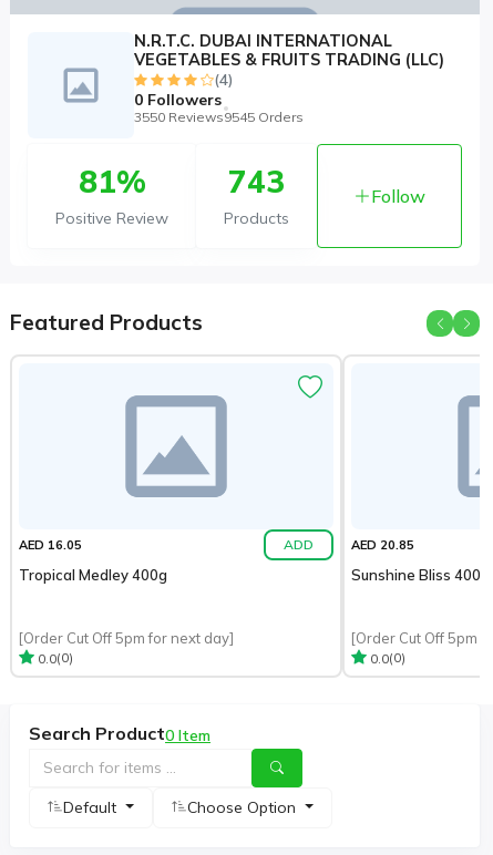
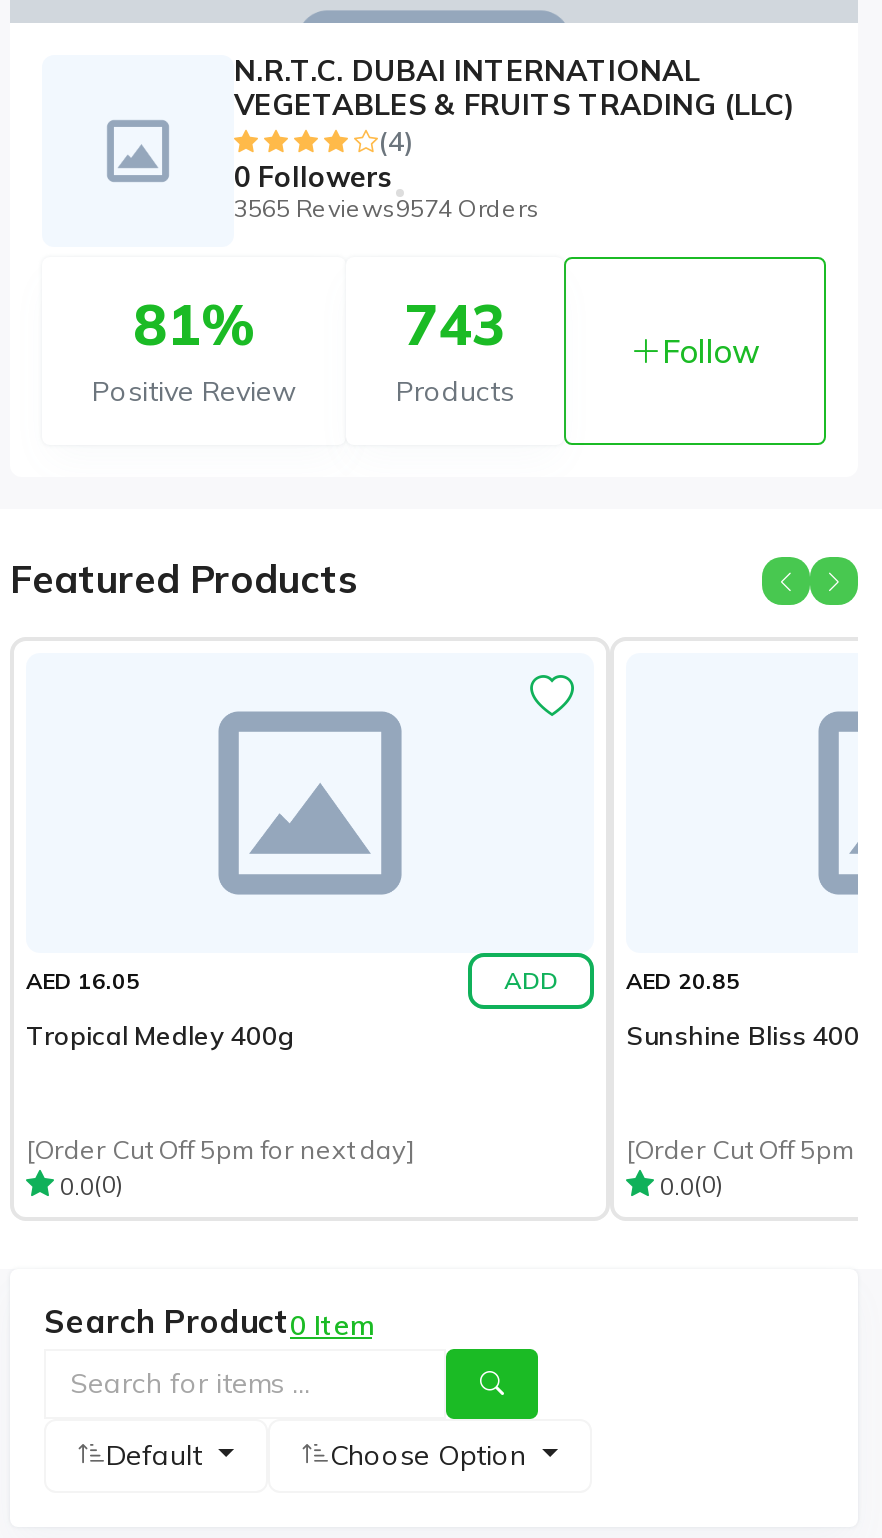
[134,109,304,125] 3550 Reviews9545 Orders -> [234,193,540,223] 3565 Reviews9574 Orders

